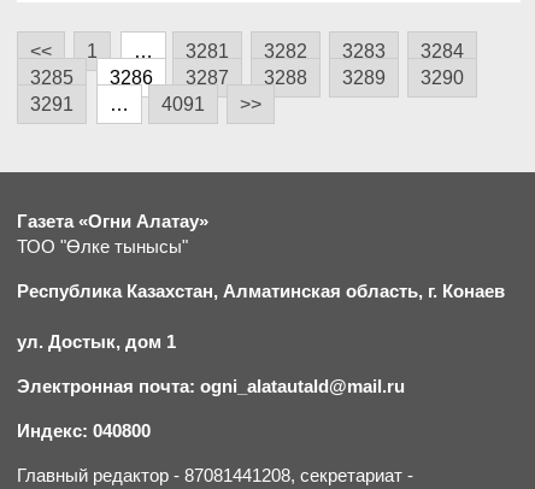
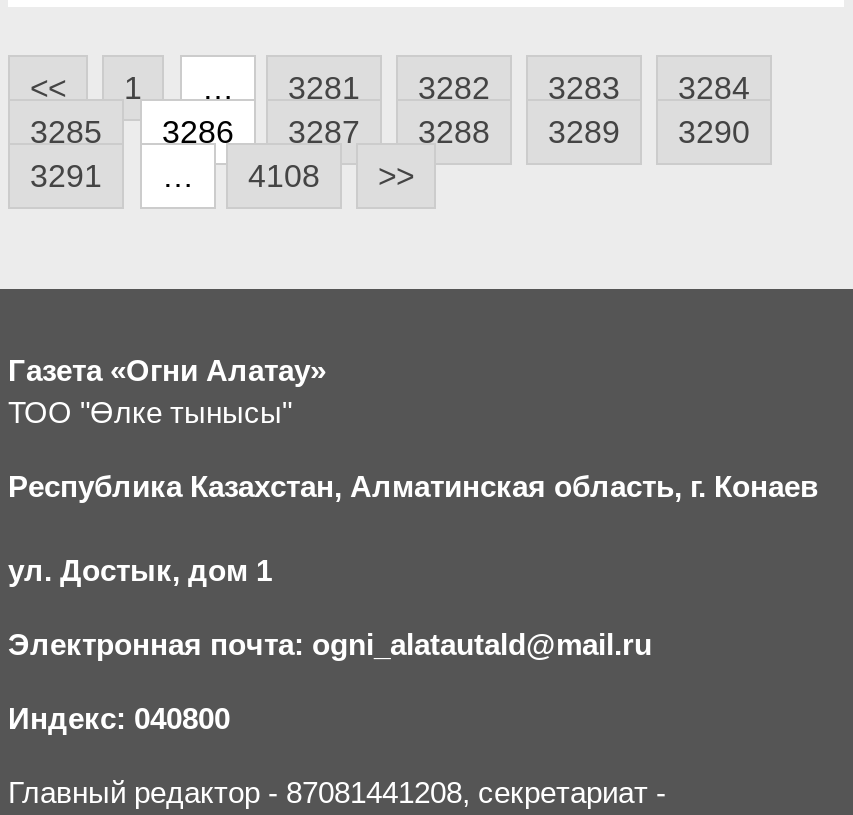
[161,94,205,115] 4091 -> [248,160,320,194] 4108

